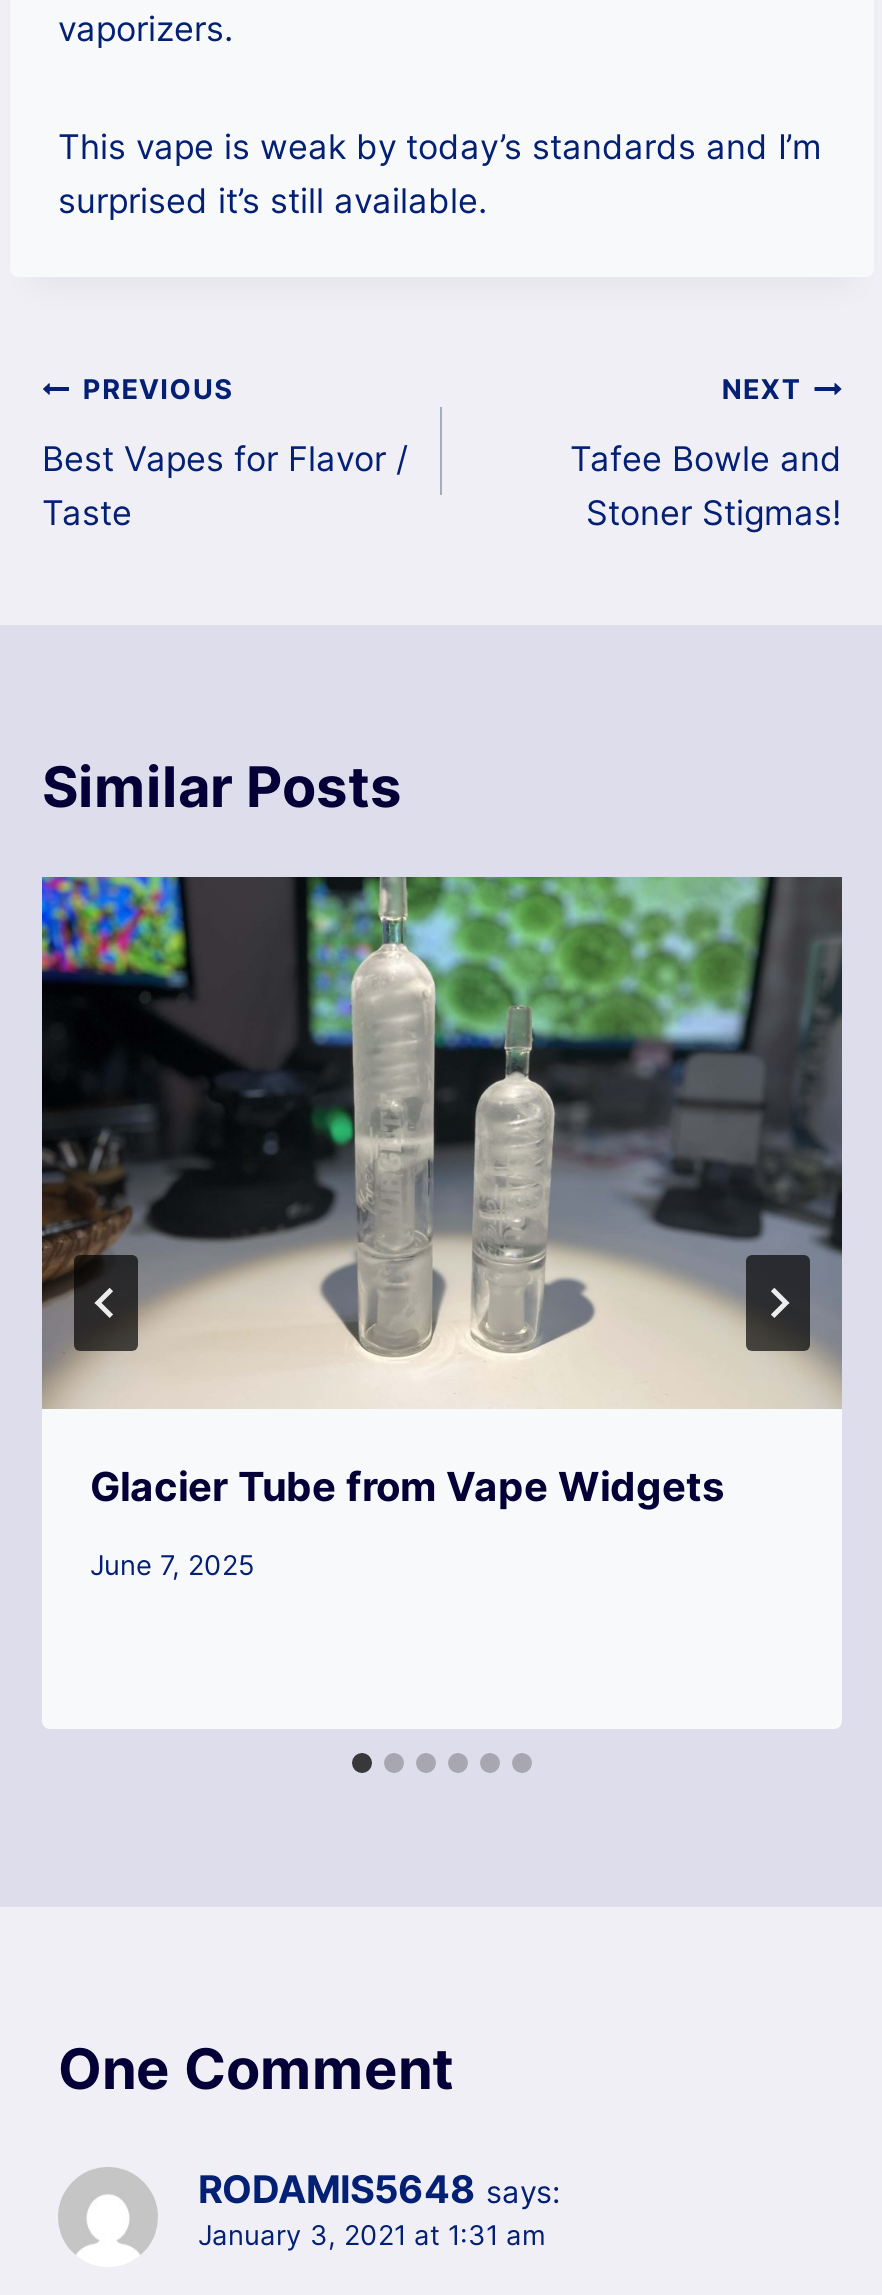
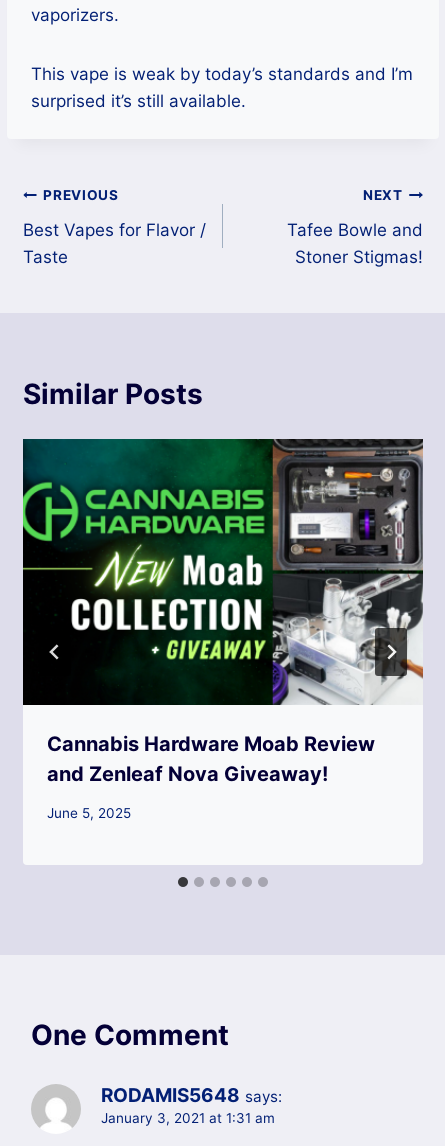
[40,875,844,1512] [image] | Glacier Tube from Vape Widgets -> [22,438,423,786] [image] | Cannabis Hardware Moab Review | and Zenleaf Nova Giveaway!
[90,1549,254,1581] June 7, 2025 -> [47,805,131,821] June 5, 2025

